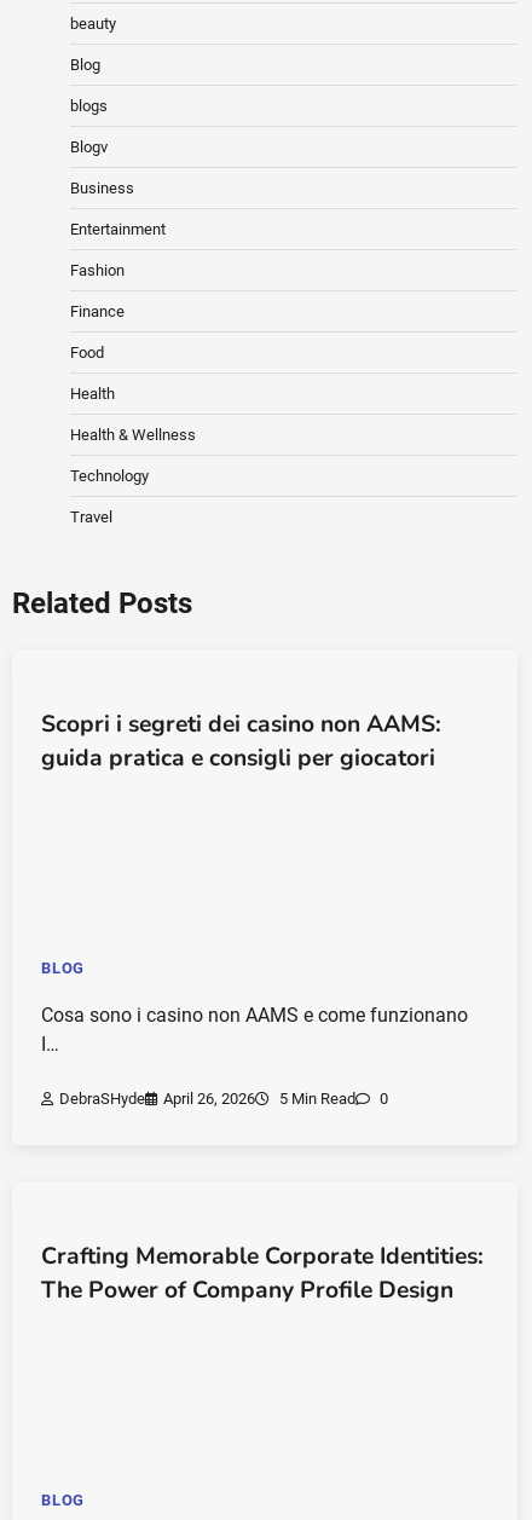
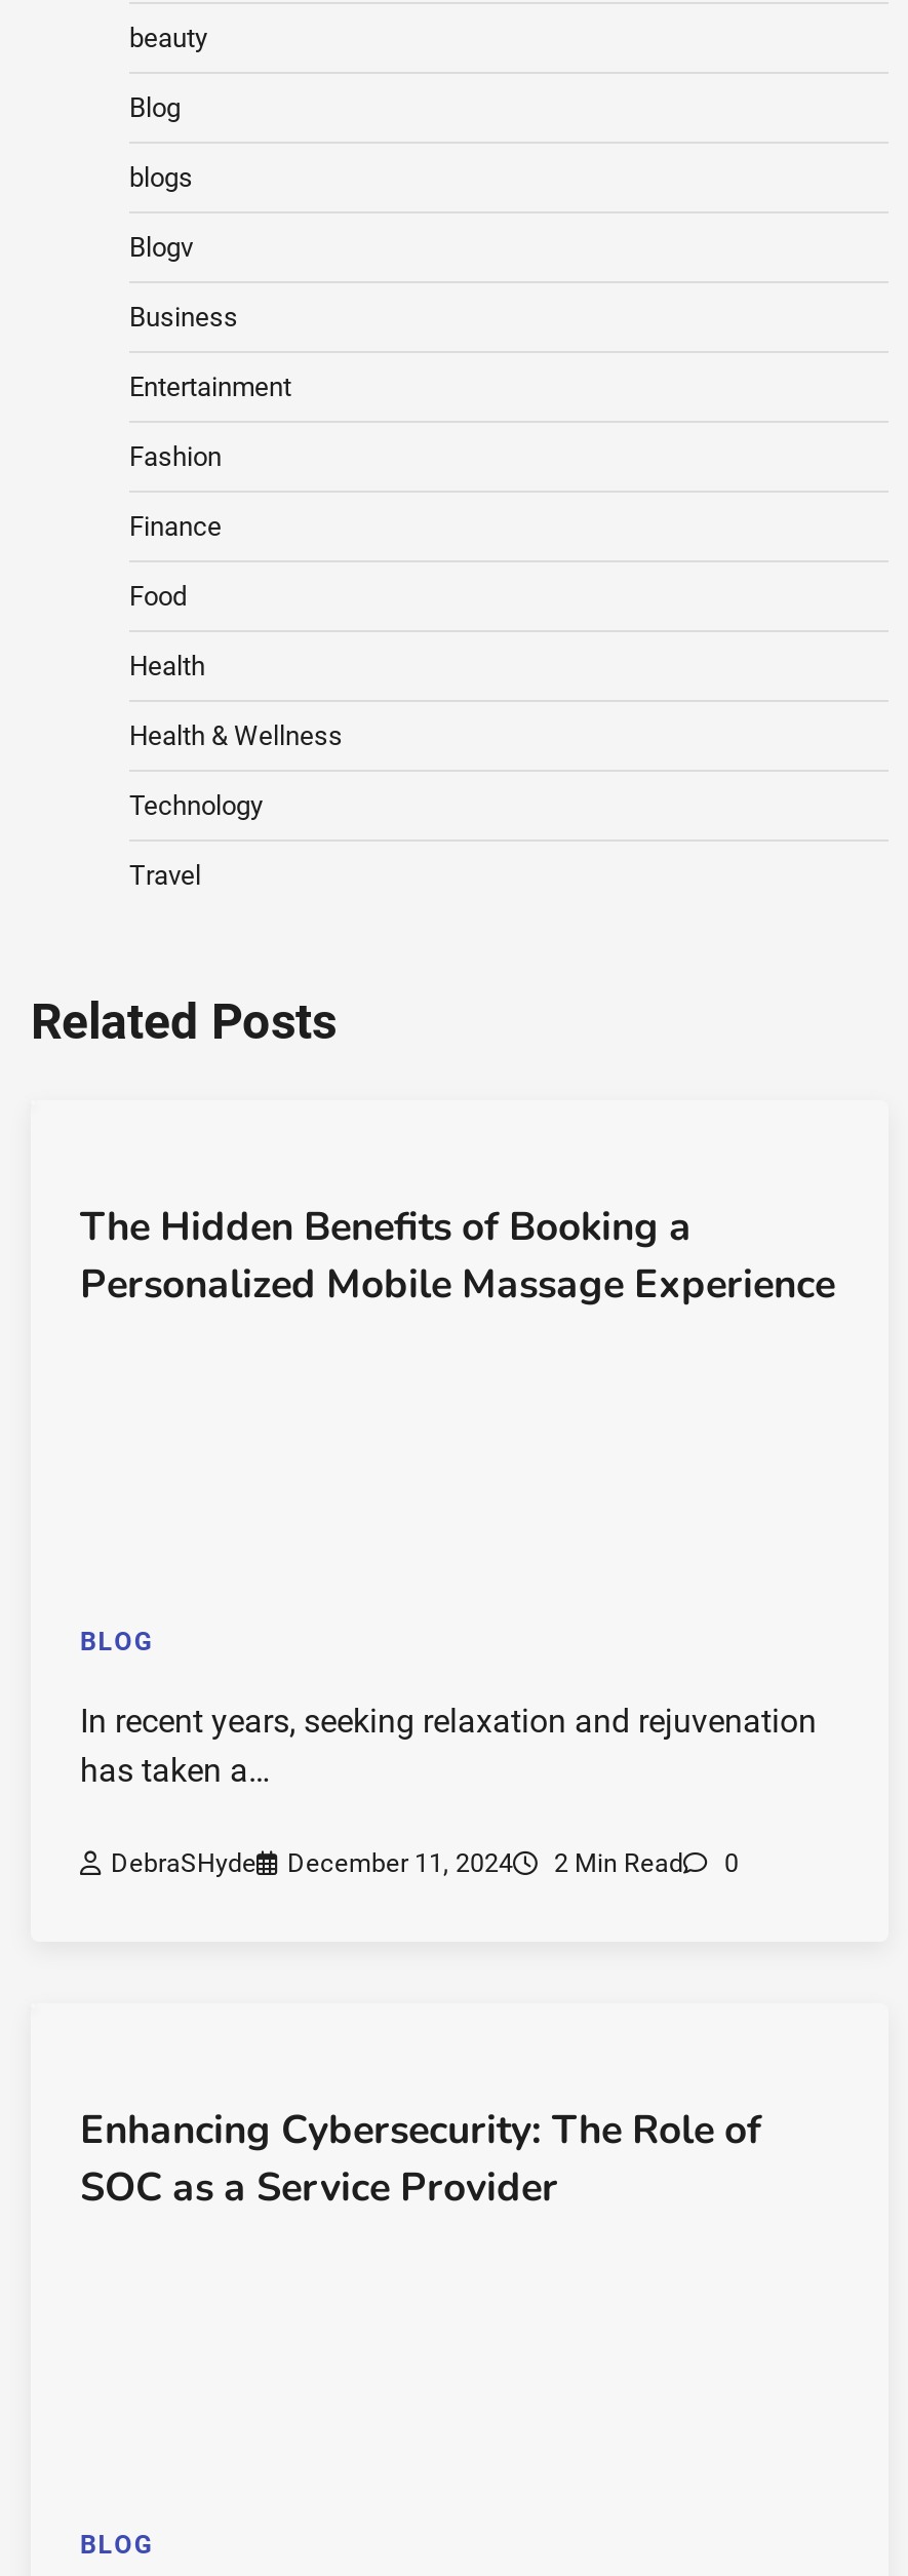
[41,709,441,774] Scopri i segreti dei casino non AAMS: | guida pratica e consigli per giocatori -> [80,1201,835,1312] The Hidden Benefits of Booking a | Personalized Mobile Massage Experience
[41,1004,468,1056] Cosa sono i casino non AAMS e come funzionano | I… -> [80,1702,817,1791] In recent years, seeking relaxation and rejuvenation | has taken a…
[163,1090,355,1108] April 26, 2026 | 5 Min Read -> [287,1848,683,1879] December 11, 2024 | 2 Min Read
[41,1241,484,1306] Crafting Memorable Corporate Identities: | The Power of Company Profile Design -> [80,2104,761,2215] Enhancing Cybersecurity: The Role of | SOC as a Service Provider

